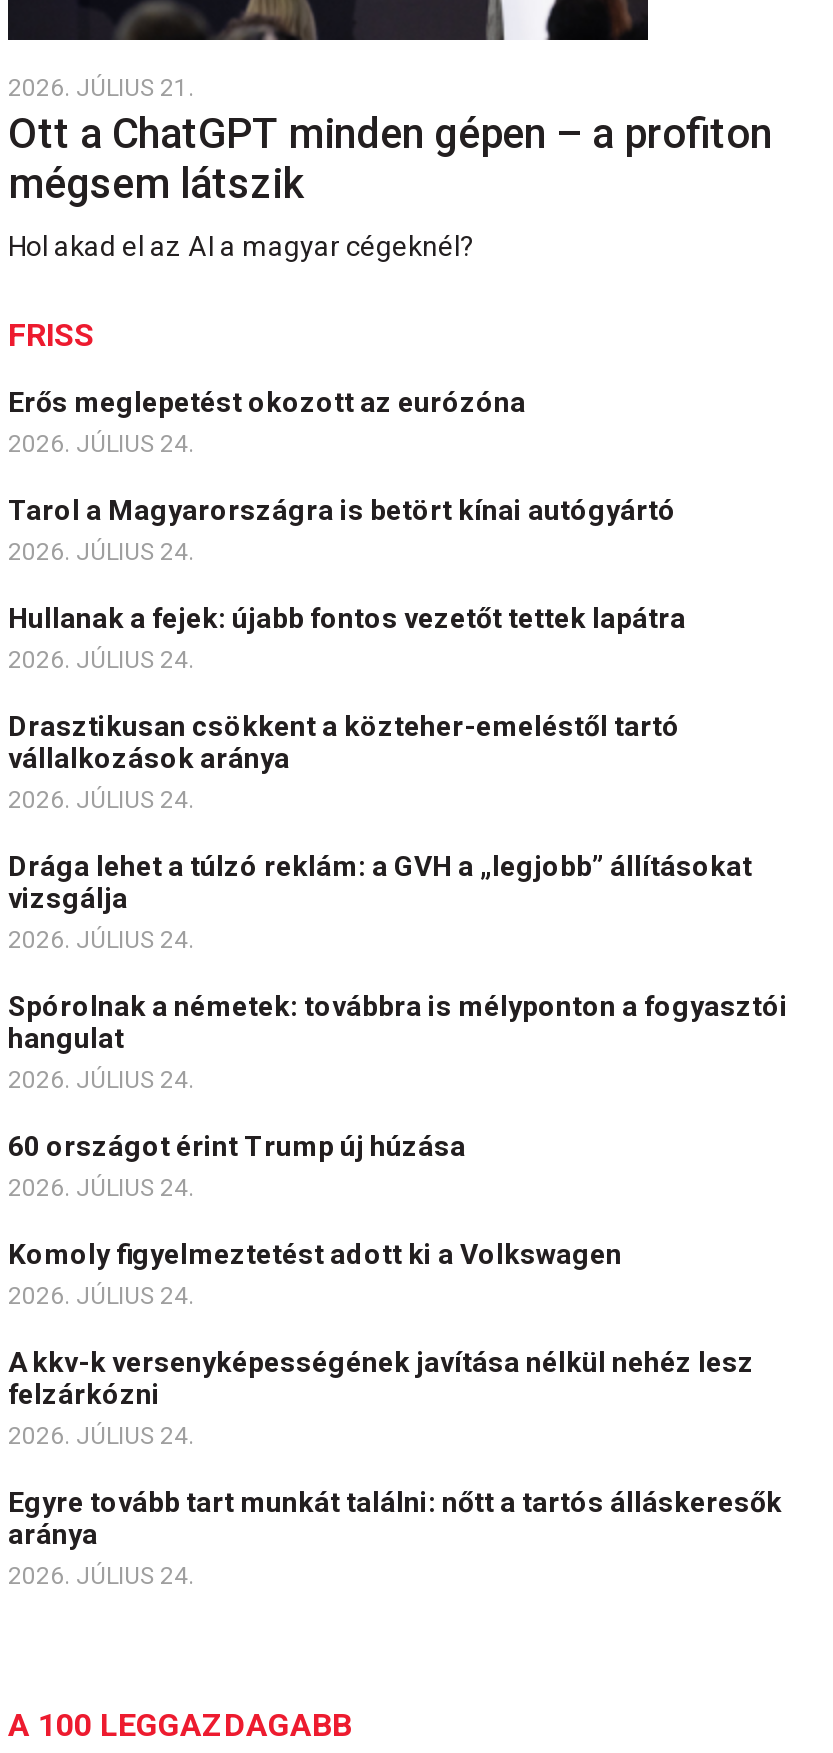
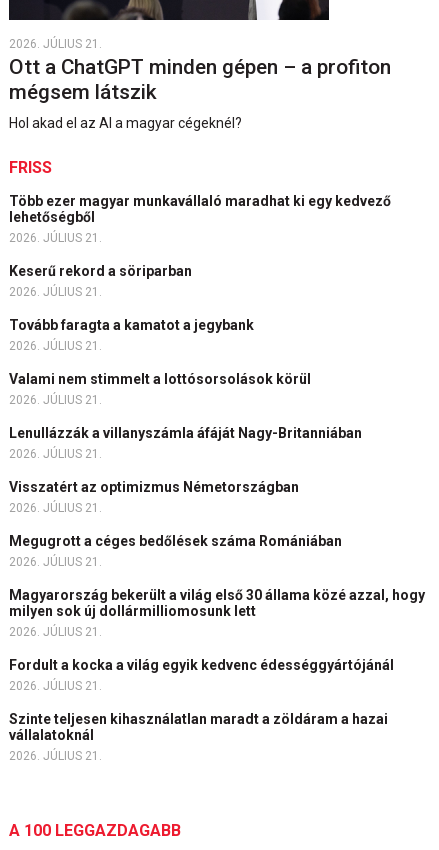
[8,386,532,458] Erős meglepetést okozott az eurózóna | 2026. JÚLIUS 24. -> [9,193,391,245] Több ezer magyar munkavállaló maradhat ki egy kedvező | lehetőségből | 2026. JÚLIUS 21.
[8,494,682,566] Tarol a Magyarországra is betört kínai autógyártó | 2026. JÚLIUS 24. -> [9,263,195,299] Keserű rekord a söriparban | 2026. JÚLIUS 21.
[8,602,692,674] Hullanak a fejek: újabb fontos vezetőt tettek lapátra | 2026. JÚLIUS 24. -> [9,317,257,353] Tovább faragta a kamatot a jegybank | 2026. JÚLIUS 21.
[8,710,680,814] Drasztikusan csökkent a közteher-emeléstől tartó | vállalkozások aránya | 2026. JÚLIUS 24. -> [9,371,317,407] Valami nem stimmelt a lottósorsolások körül | 2026. JÚLIUS 21.
[8,850,752,954] Drága lehet a túlzó reklám: a GVH a „legjobb” állításokat | vizsgálja | 2026. JÚLIUS 24. -> [9,425,365,461] Lenullázzák a villanyszámla áfáját Nagy-Britanniában | 2026. JÚLIUS 21.
[8,990,788,1094] Spórolnak a németek: továbbra is mélyponton a fogyasztói | hangulat | 2026. JÚLIUS 24. -> [9,479,302,515] Visszatért az optimizmus Németországban | 2026. JÚLIUS 21.
[8,1130,472,1202] 60 országot érint Trump új húzása | 2026. JÚLIUS 24. -> [9,533,345,569] Megugrott a céges bedőlések száma Romániában | 2026. JÚLIUS 21.
[8,1238,628,1310] Komoly figyelmeztetést adott ki a Volkswagen | 2026. JÚLIUS 24. -> [9,587,425,639] Magyarország bekerült a világ első 30 állama közé azzal, hogy | milyen sok új dollármilliomosunk lett | 2026. JÚLIUS 21.
[8,1346,754,1450] A kkv-k versenyképességének javítása nélkül nehéz lesz | felzárkózni | 2026. JÚLIUS 24. -> [9,657,400,693] Fordult a kocka a világ egyik kedvenc édességgyártójánál | 2026. JÚLIUS 21.
[8,1486,782,1590] Egyre tovább tart munkát találni: nőtt a tartós álláskeresők | aránya | 2026. JÚLIUS 24. -> [9,711,388,763] Szinte teljesen kihasználatlan maradt a zöldáram a hazai | vállalatoknál | 2026. JÚLIUS 21.

